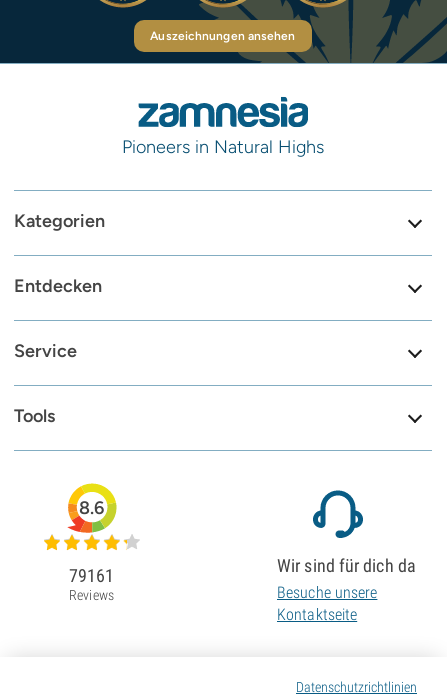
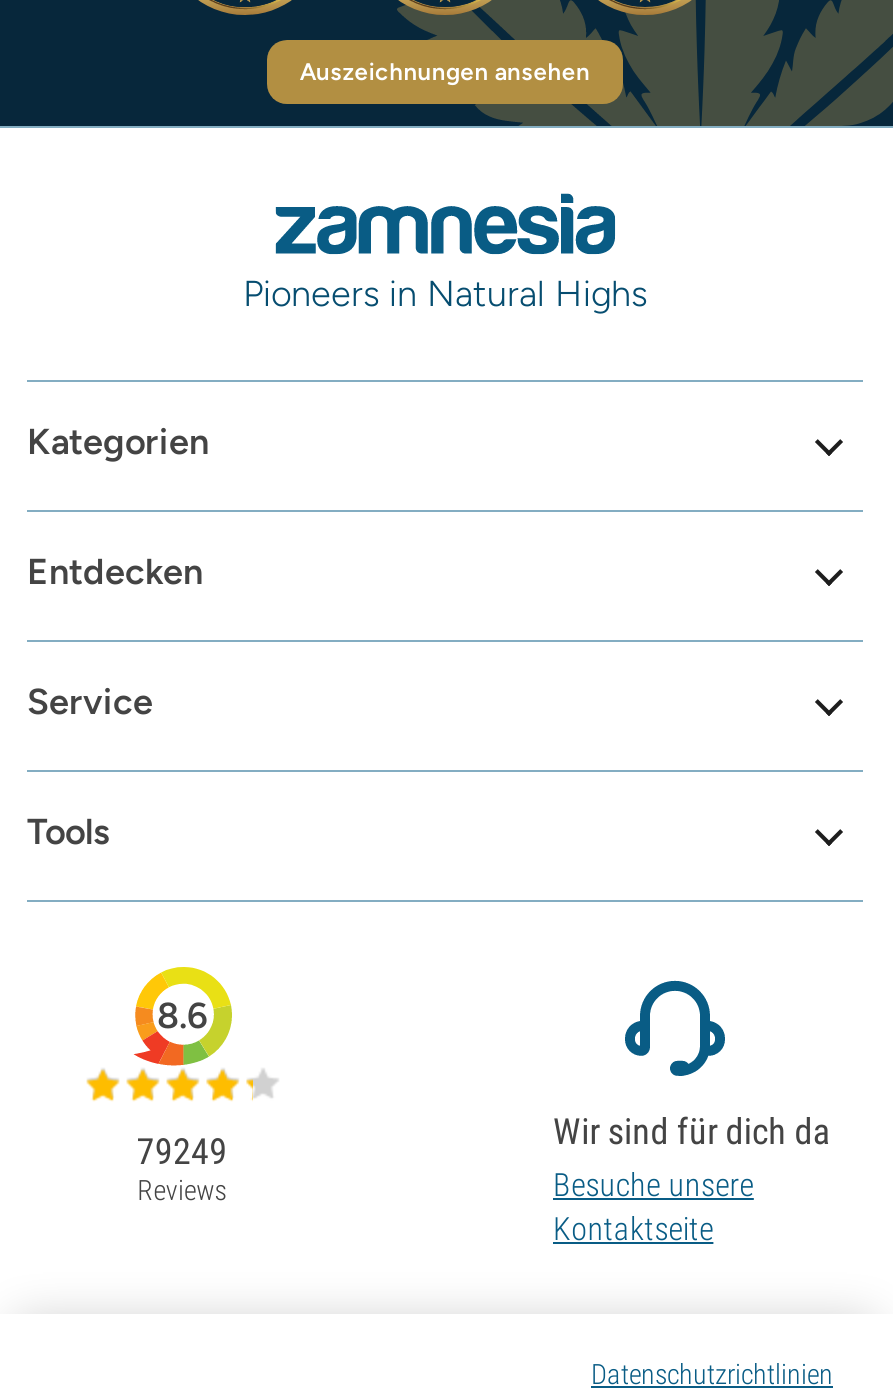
[69,565,114,586] 79161 -> [137,1130,227,1172] 79249

